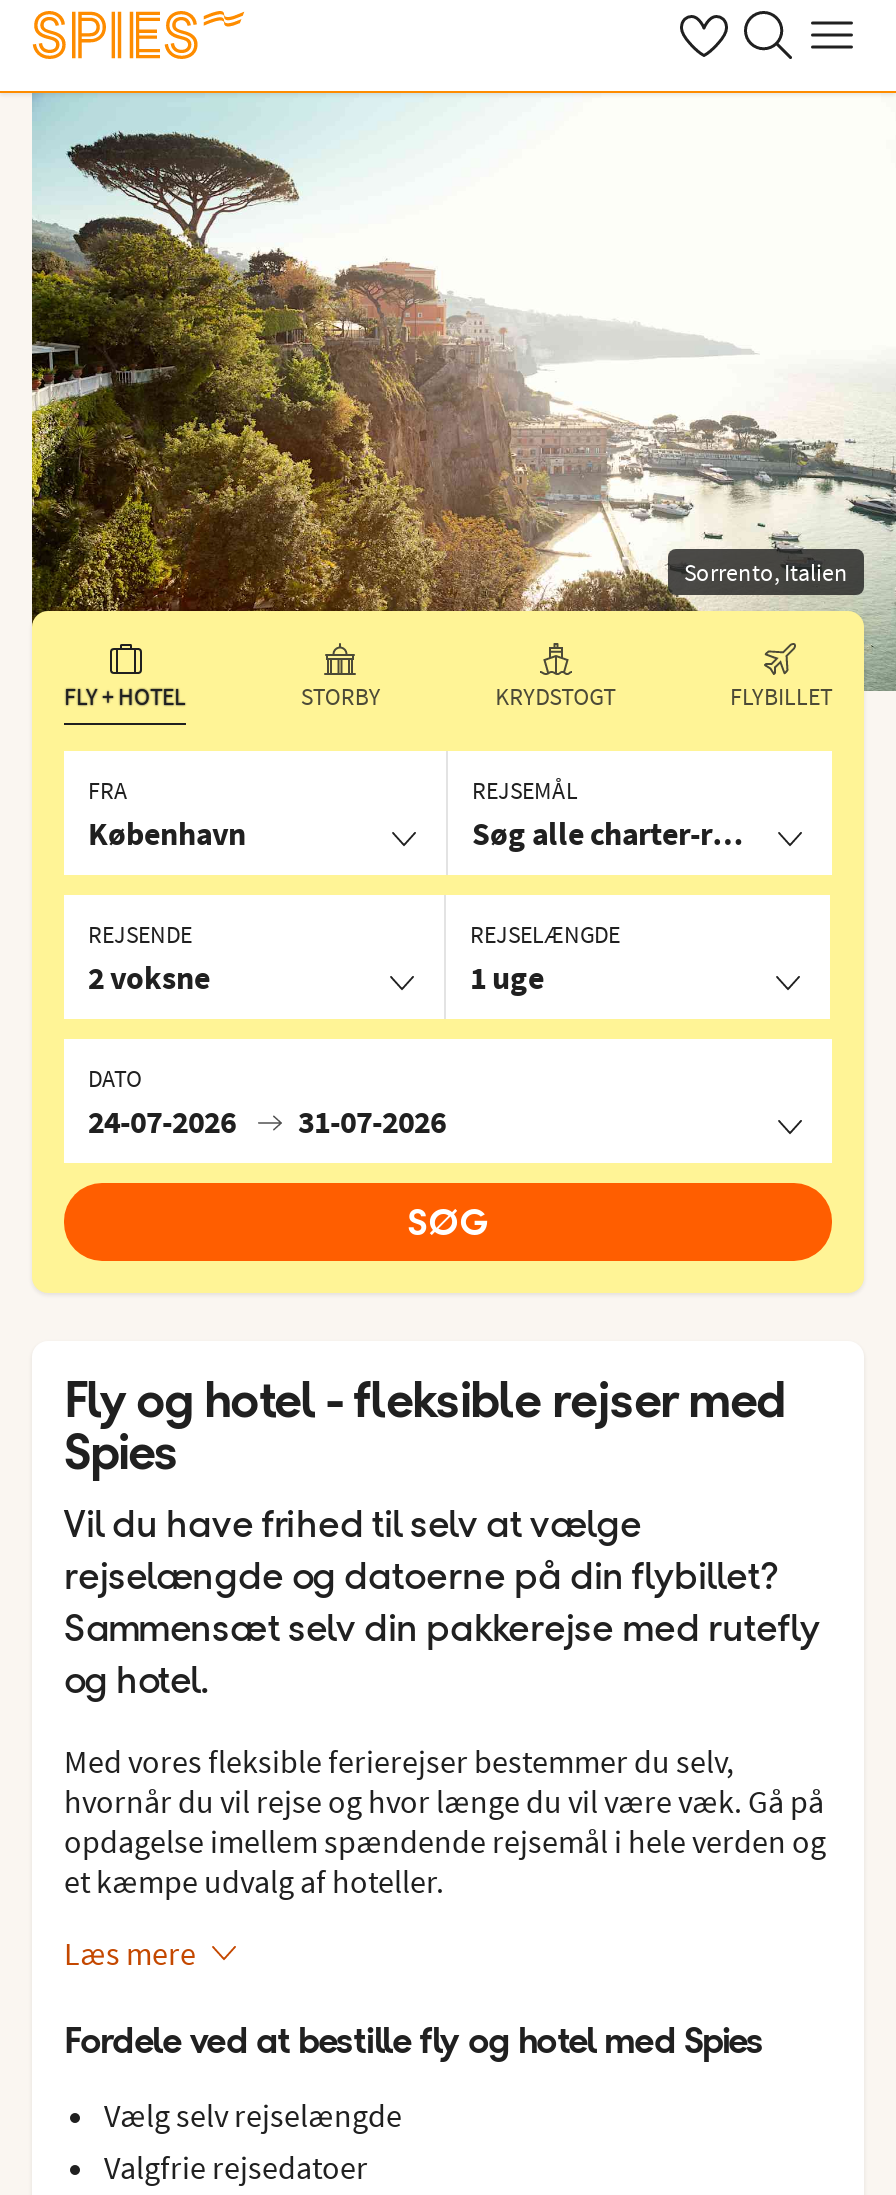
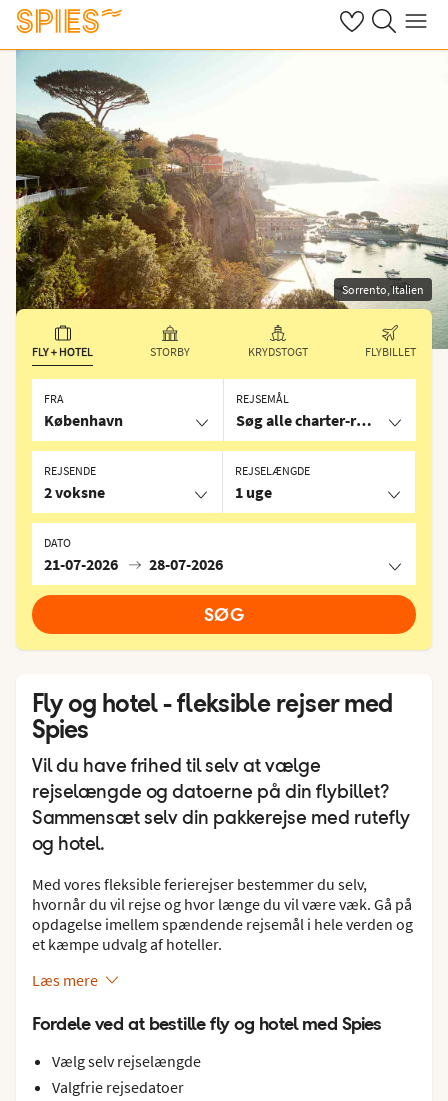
[88,1101,236,1141] 24-07-2026 -> [44,554,118,574] 21-07-2026
[298,1101,446,1141] 31-07-2026 -> [149,554,223,574] 28-07-2026

